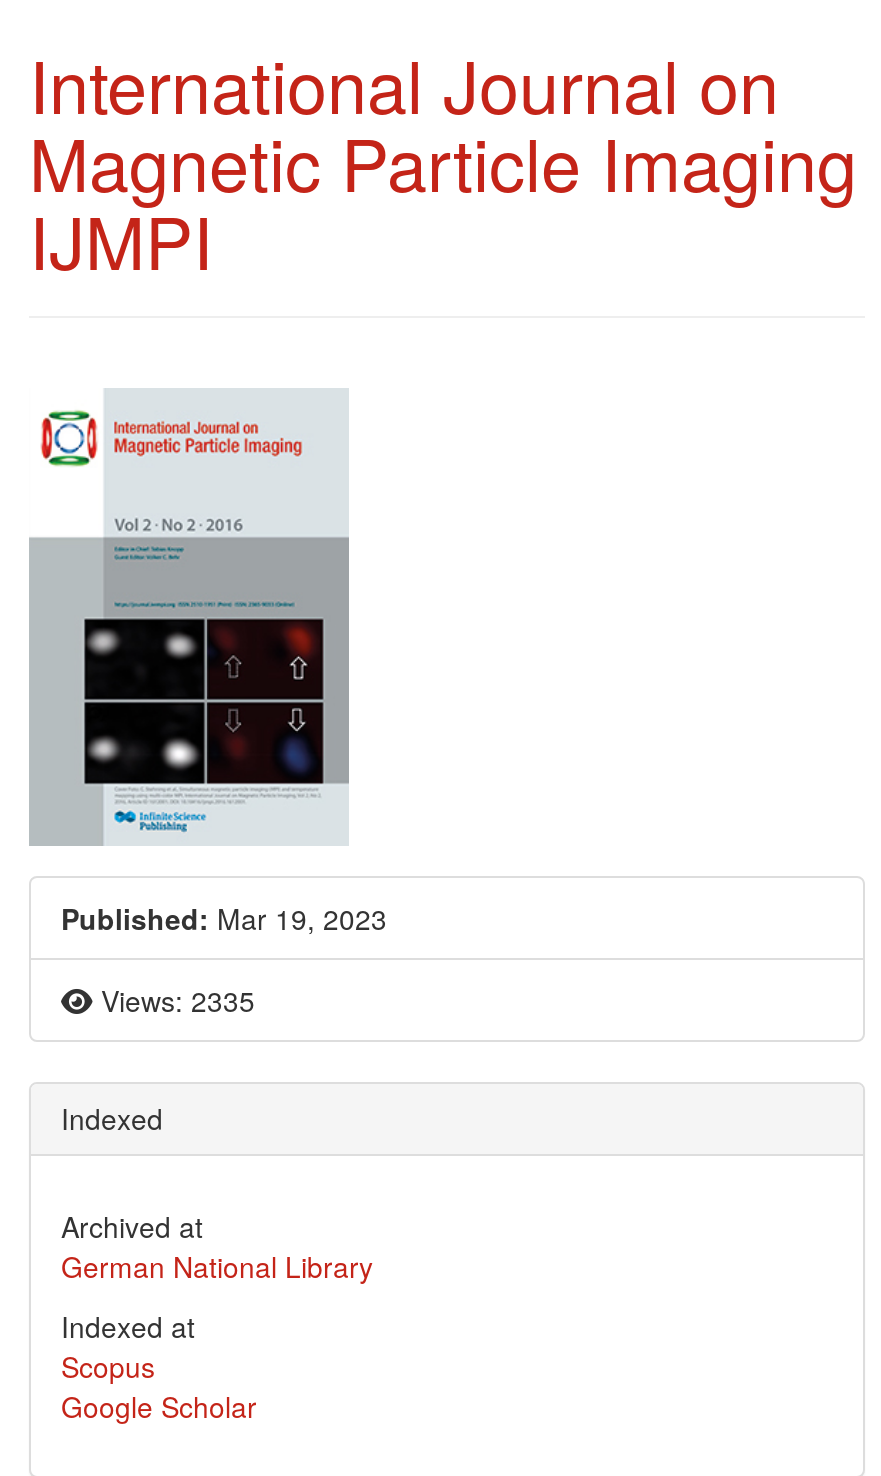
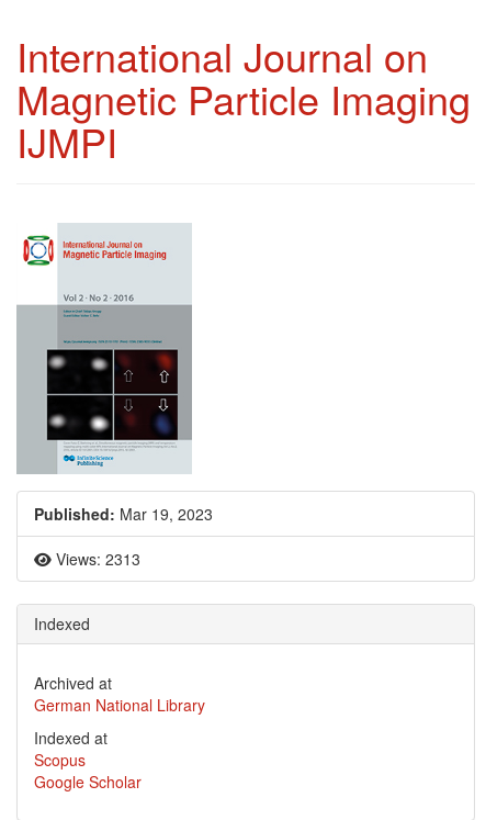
[93,979,255,1019] Views: 2335 -> [52,547,140,569] Views: 2313

